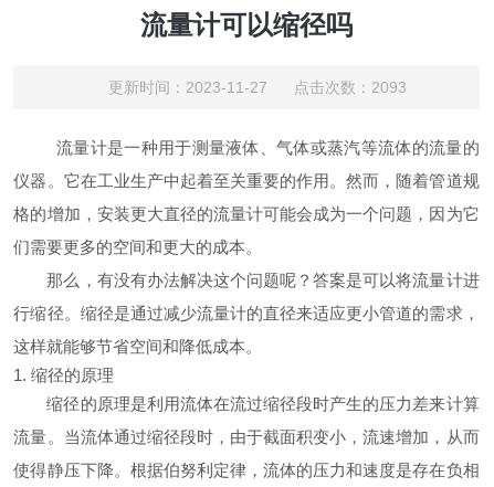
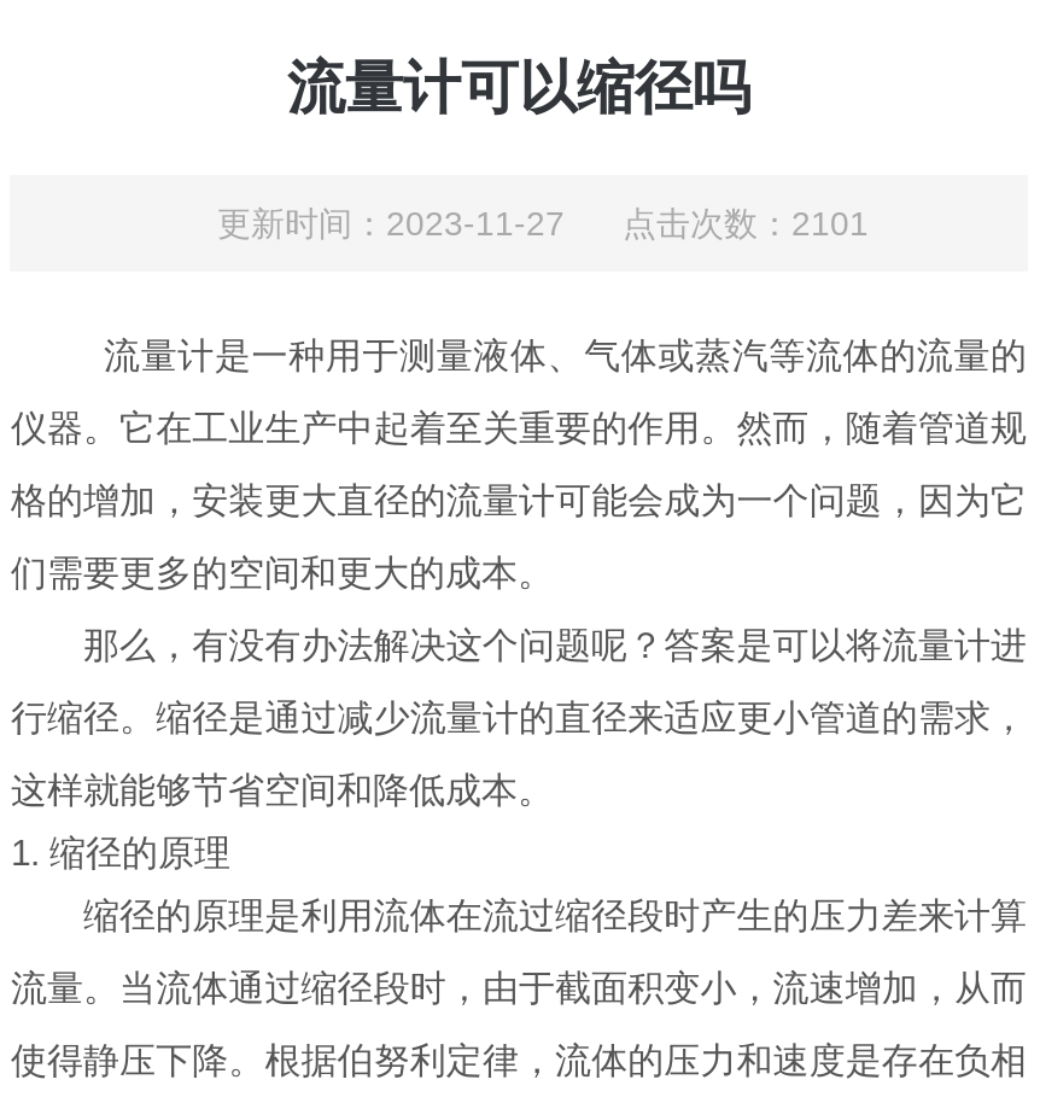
[108,79,407,96] 更新时间：2023-11-27 点击次数：2093 -> [217,204,869,243] 更新时间：2023-11-27 点击次数：2101

